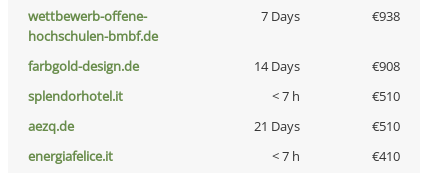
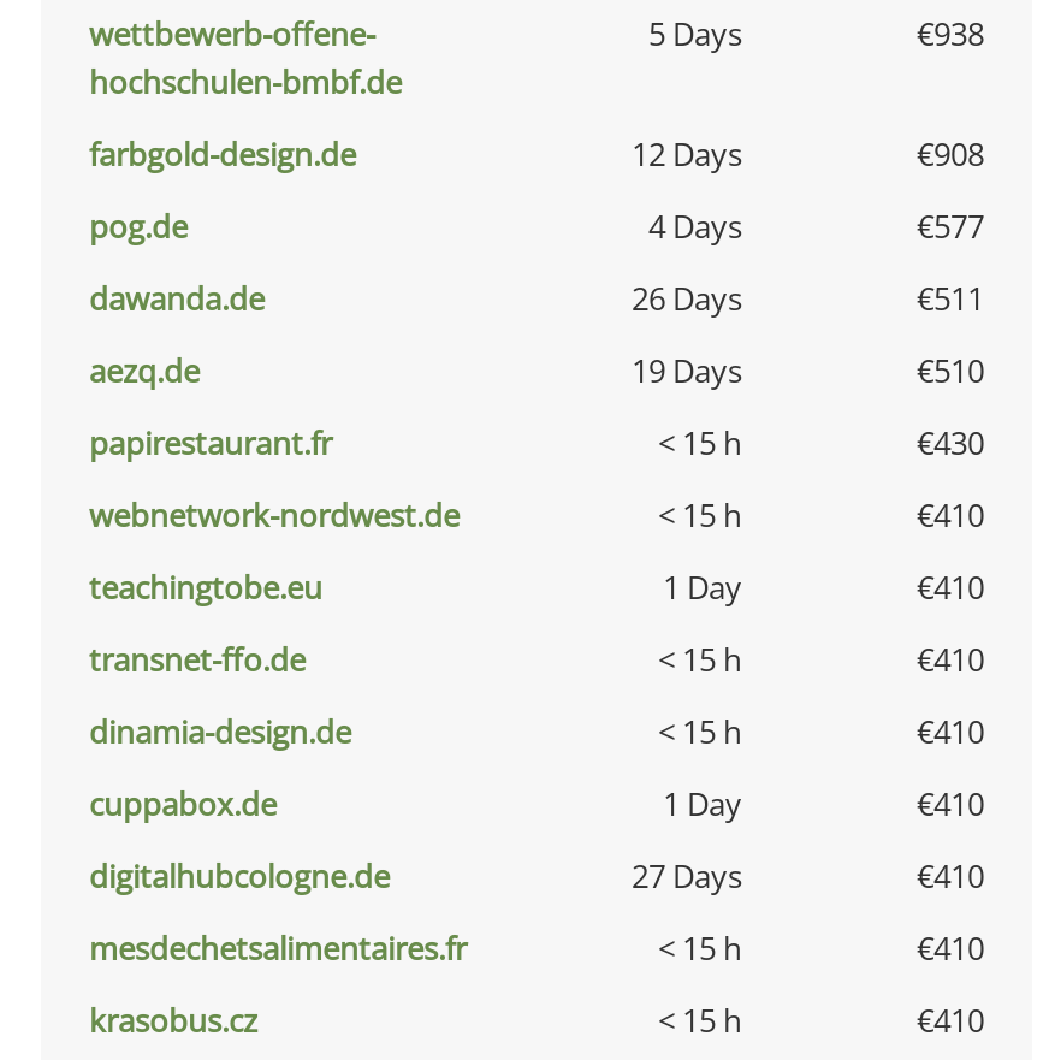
[260,7,299,25] 7 Days -> [648,12,742,55] 5 Days
[253,57,299,75] 14 Days -> [632,132,742,176] 12 Days
[28,87,299,105] splendorhotel.it | < 7 h -> [89,205,984,392] pog.de | 4 Days | €577 | dawanda.de | 26 Days | €511 | aezq.de | 19 Days
[28,117,400,165] aezq.de | 21 Days | €510 | energiafelice.it | < 7 h -> [89,421,984,1042] papirestaurant.fr | < 15 h | €430 | webnetwork-nordwest.de | < 15 h | €410 | teachingtobe.eu | 1 Day | €410 | transnet-ffo.de | < 15 h | €410 | dinamia-design.de | < 15 h | €410 | cuppabox.de | 1 Day | €410 | digitalhubcologne.de | 27 Days | €410 | mesdechetsalimentaires.fr | < 15 h | €410 | krasobus.cz | < 15 h

